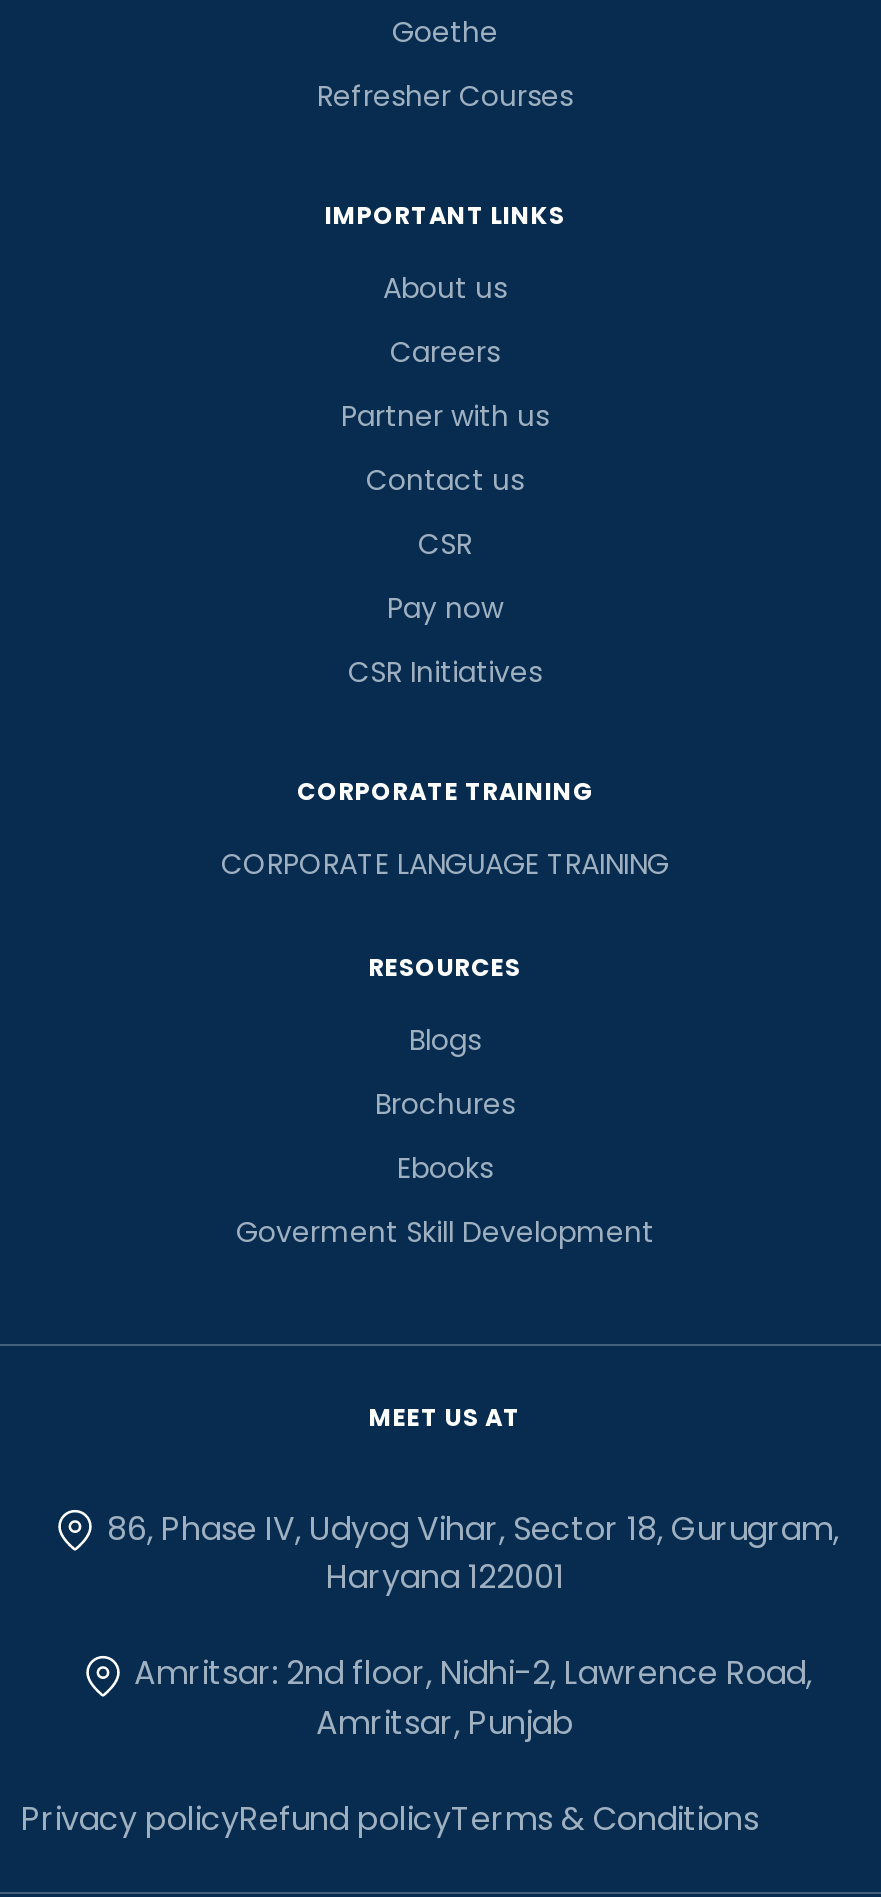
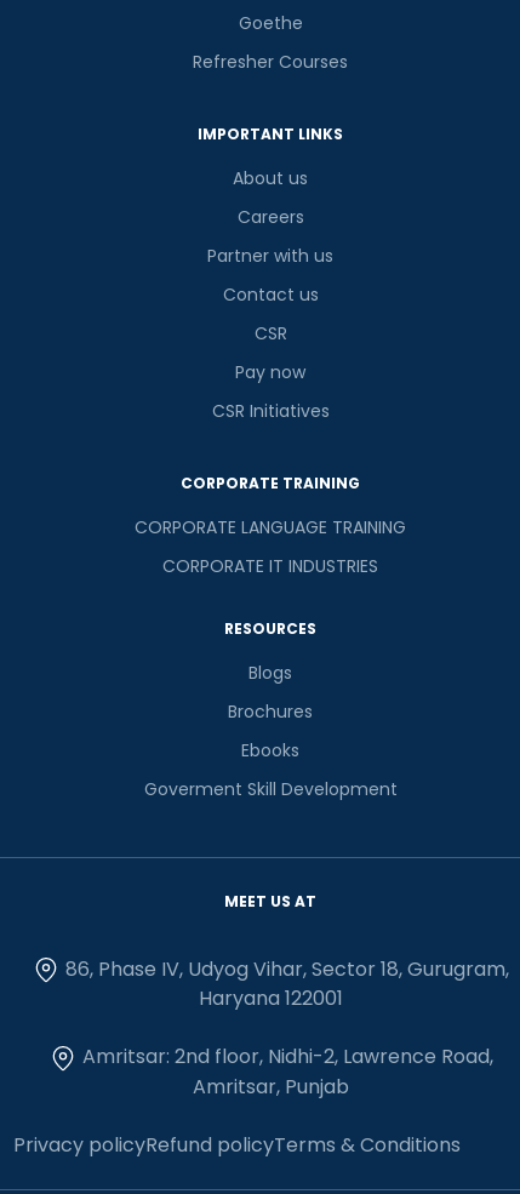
none -> [162,553,378,578] CORPORATE IT INDUSTRIES

